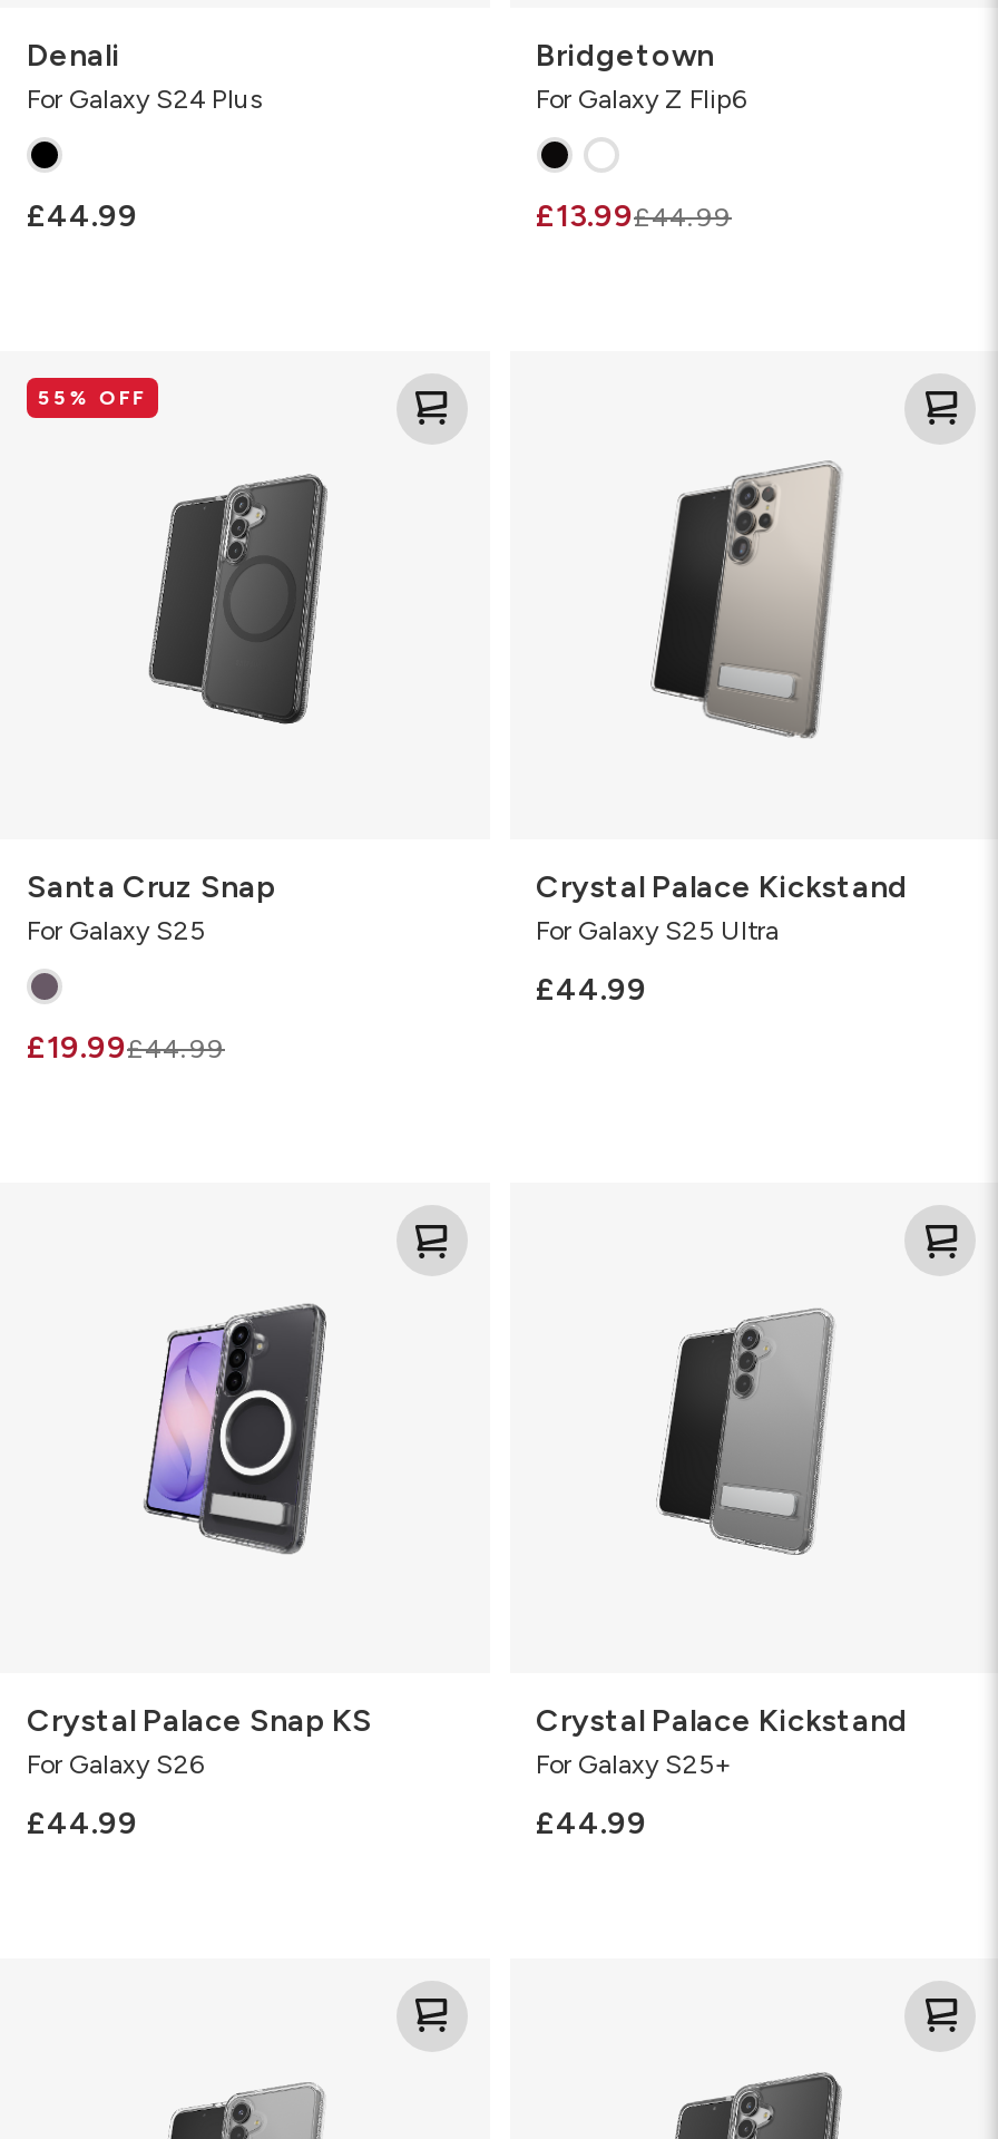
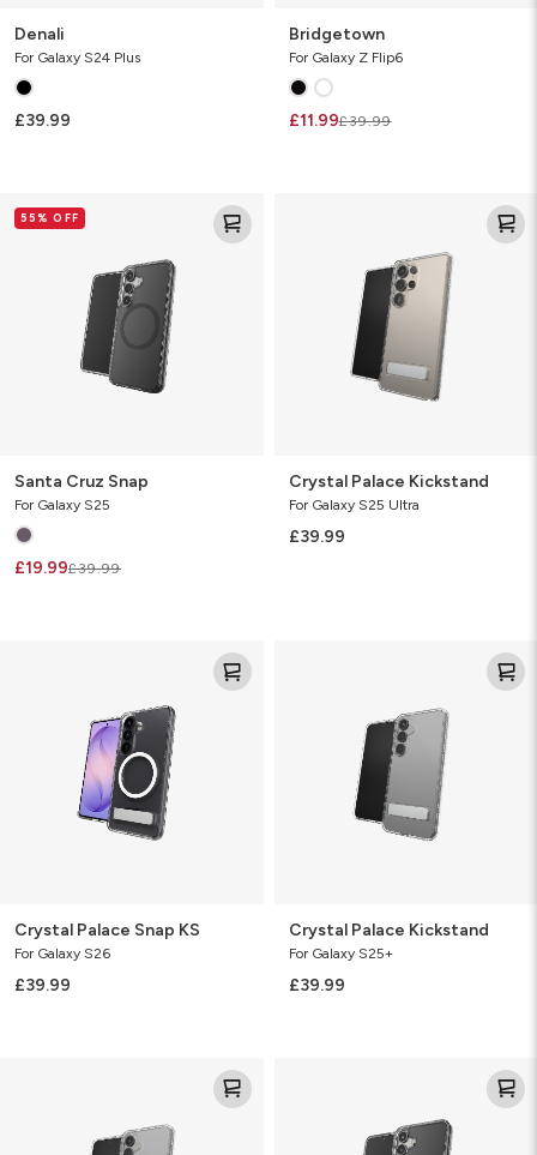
[27,196,138,234] £44.99 -> [14,110,71,130] £39.99
[536,196,732,234] £13.99£44.99 -> [288,110,391,130] £11.99£39.99
[536,971,647,1009] £44.99 -> [288,527,345,547] £39.99
[27,1029,225,1067] £19.99£44.99 -> [14,558,121,578] £19.99£39.99
[27,1803,138,1841] £44.99 -> [14,974,71,995] £39.99
[536,1803,647,1841] £44.99 -> [288,974,345,995] £39.99

